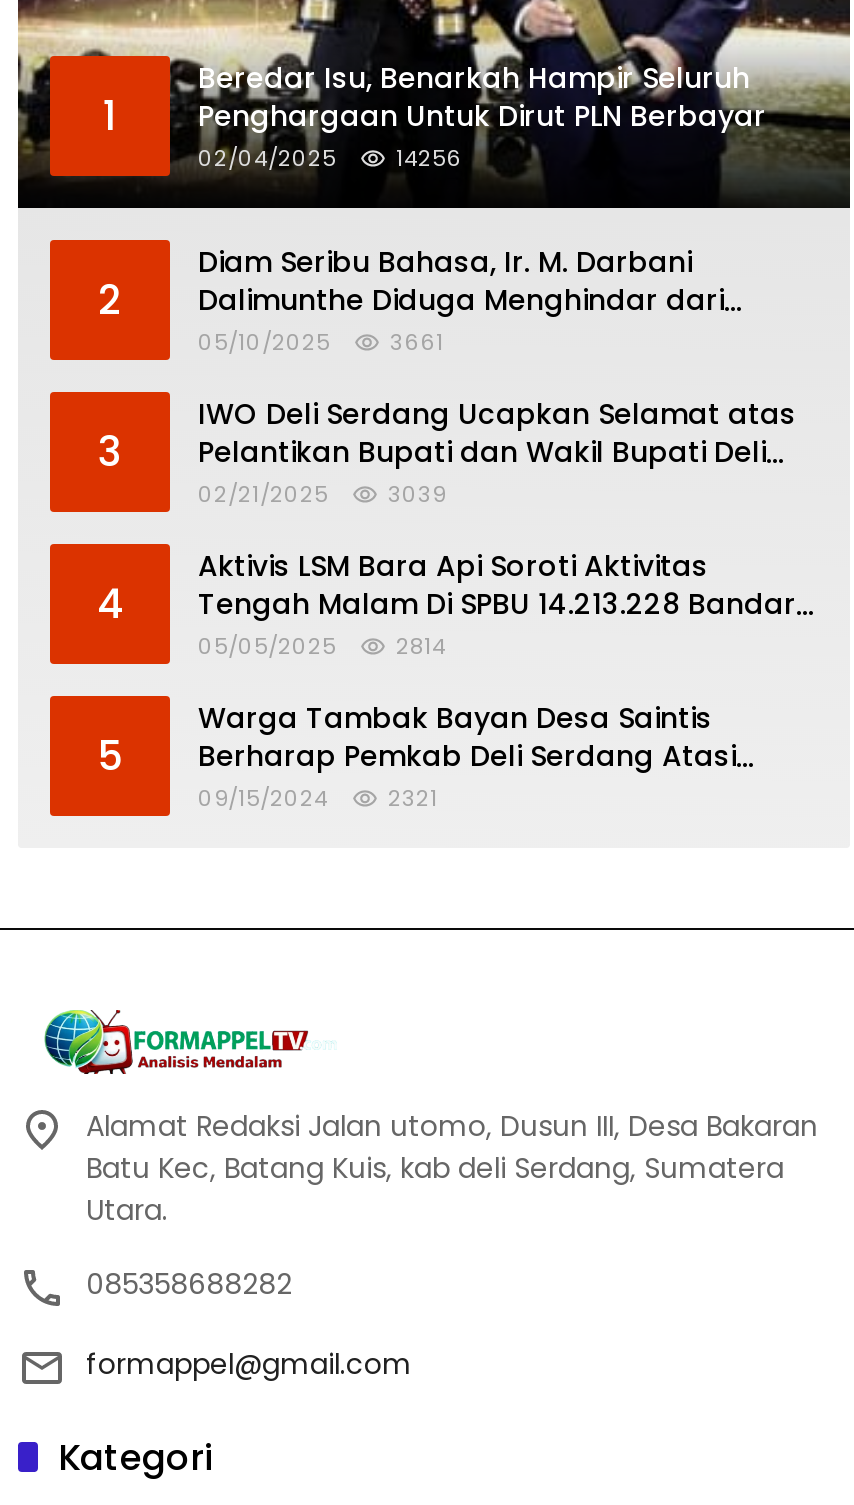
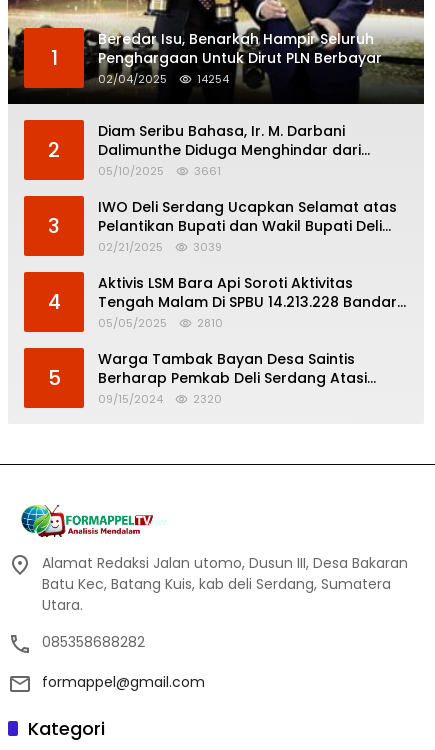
[198,143,462,175] 02/04/2025 14256 -> [98,71,229,87] 02/04/2025 14254
[396,631,446,663] 2814 -> [197,315,223,331] 2810
[388,783,438,815] 2321 -> [193,391,222,407] 2320

